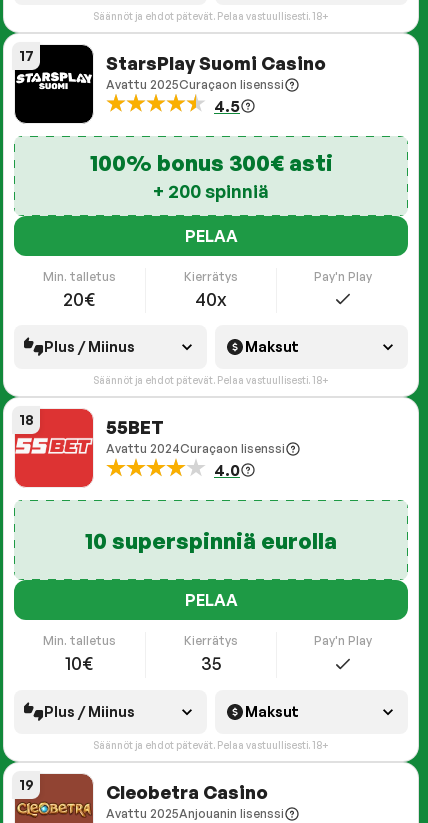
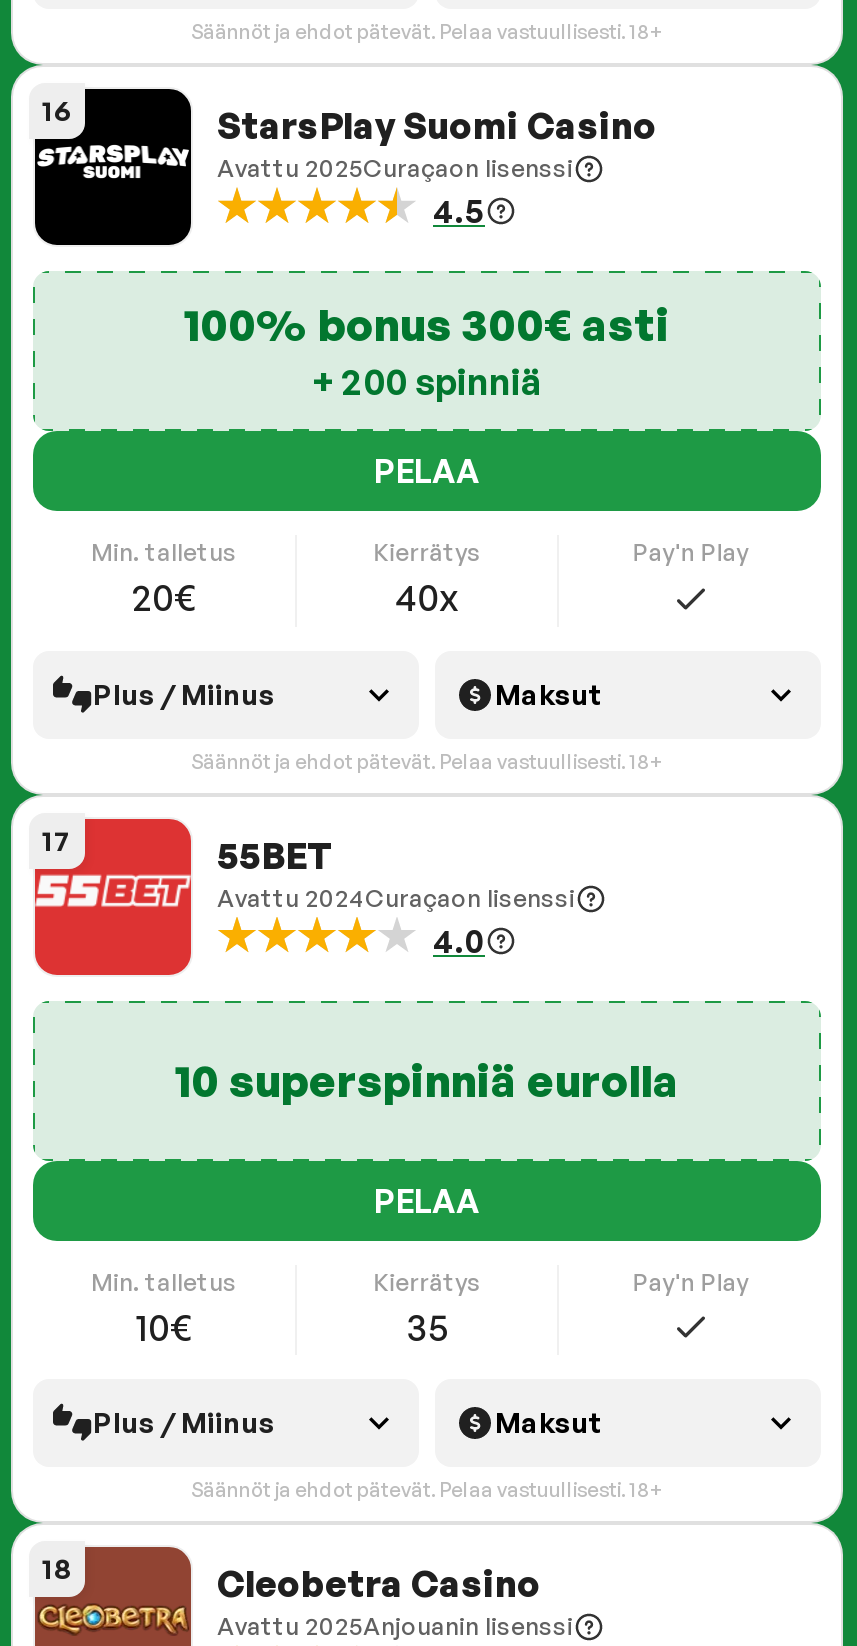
[18,46,33,63] 17 -> [42,93,72,127] 16
[18,411,33,428] 18 -> [42,822,72,856] 17
[18,776,33,793] 19 -> [42,1551,72,1585] 18

